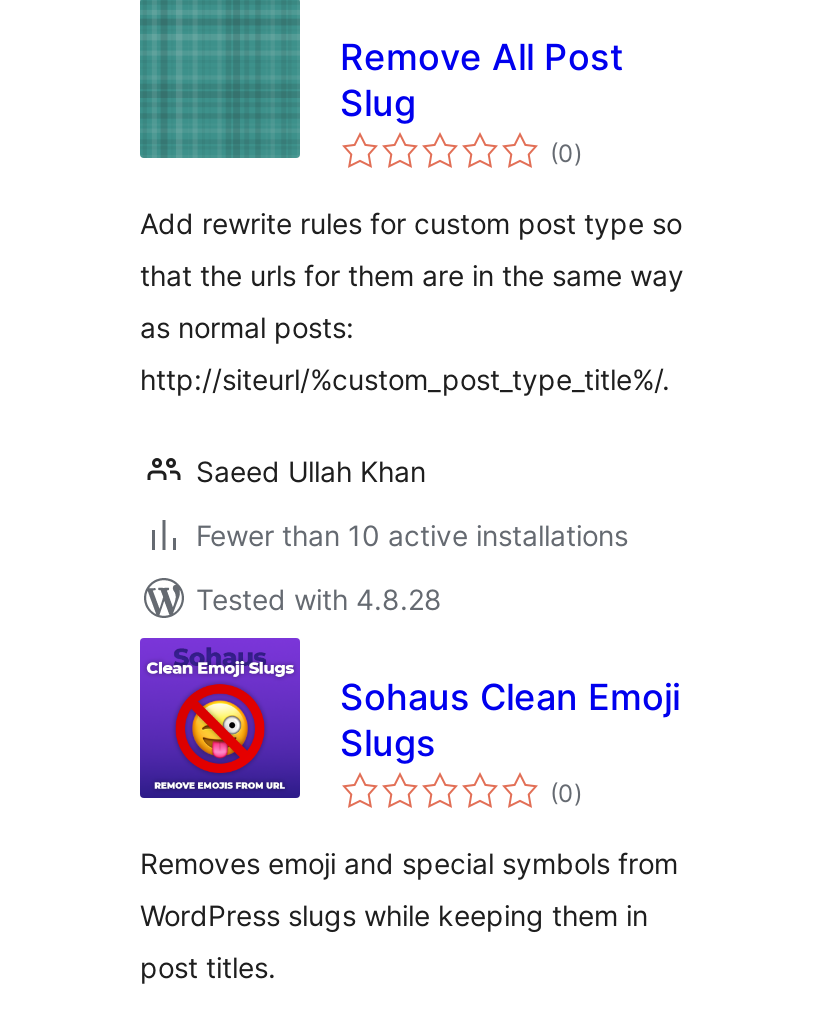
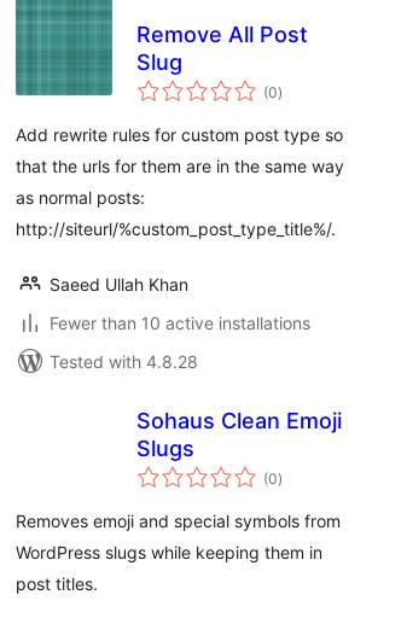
[138,636,302,800] [image] -> none

